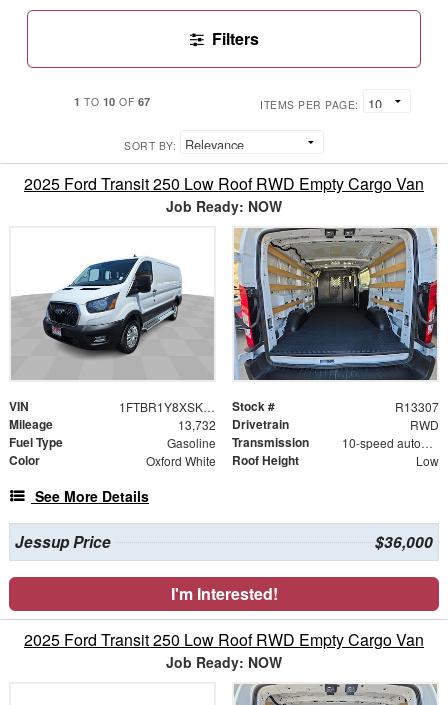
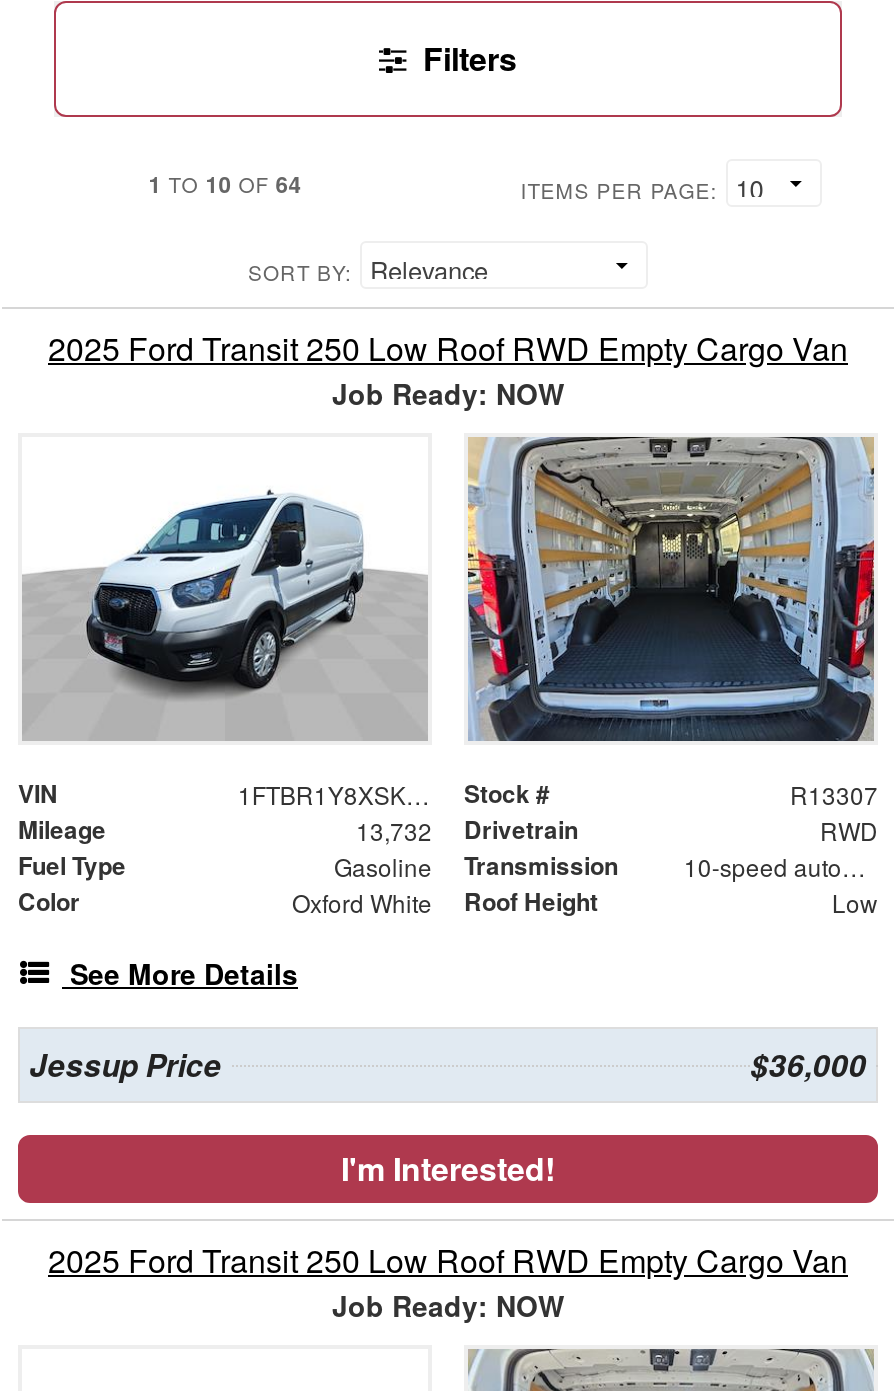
[74,93,151,109] 1 TO 10 OF 67 -> [148,167,302,199] 1 TO 10 OF 64

